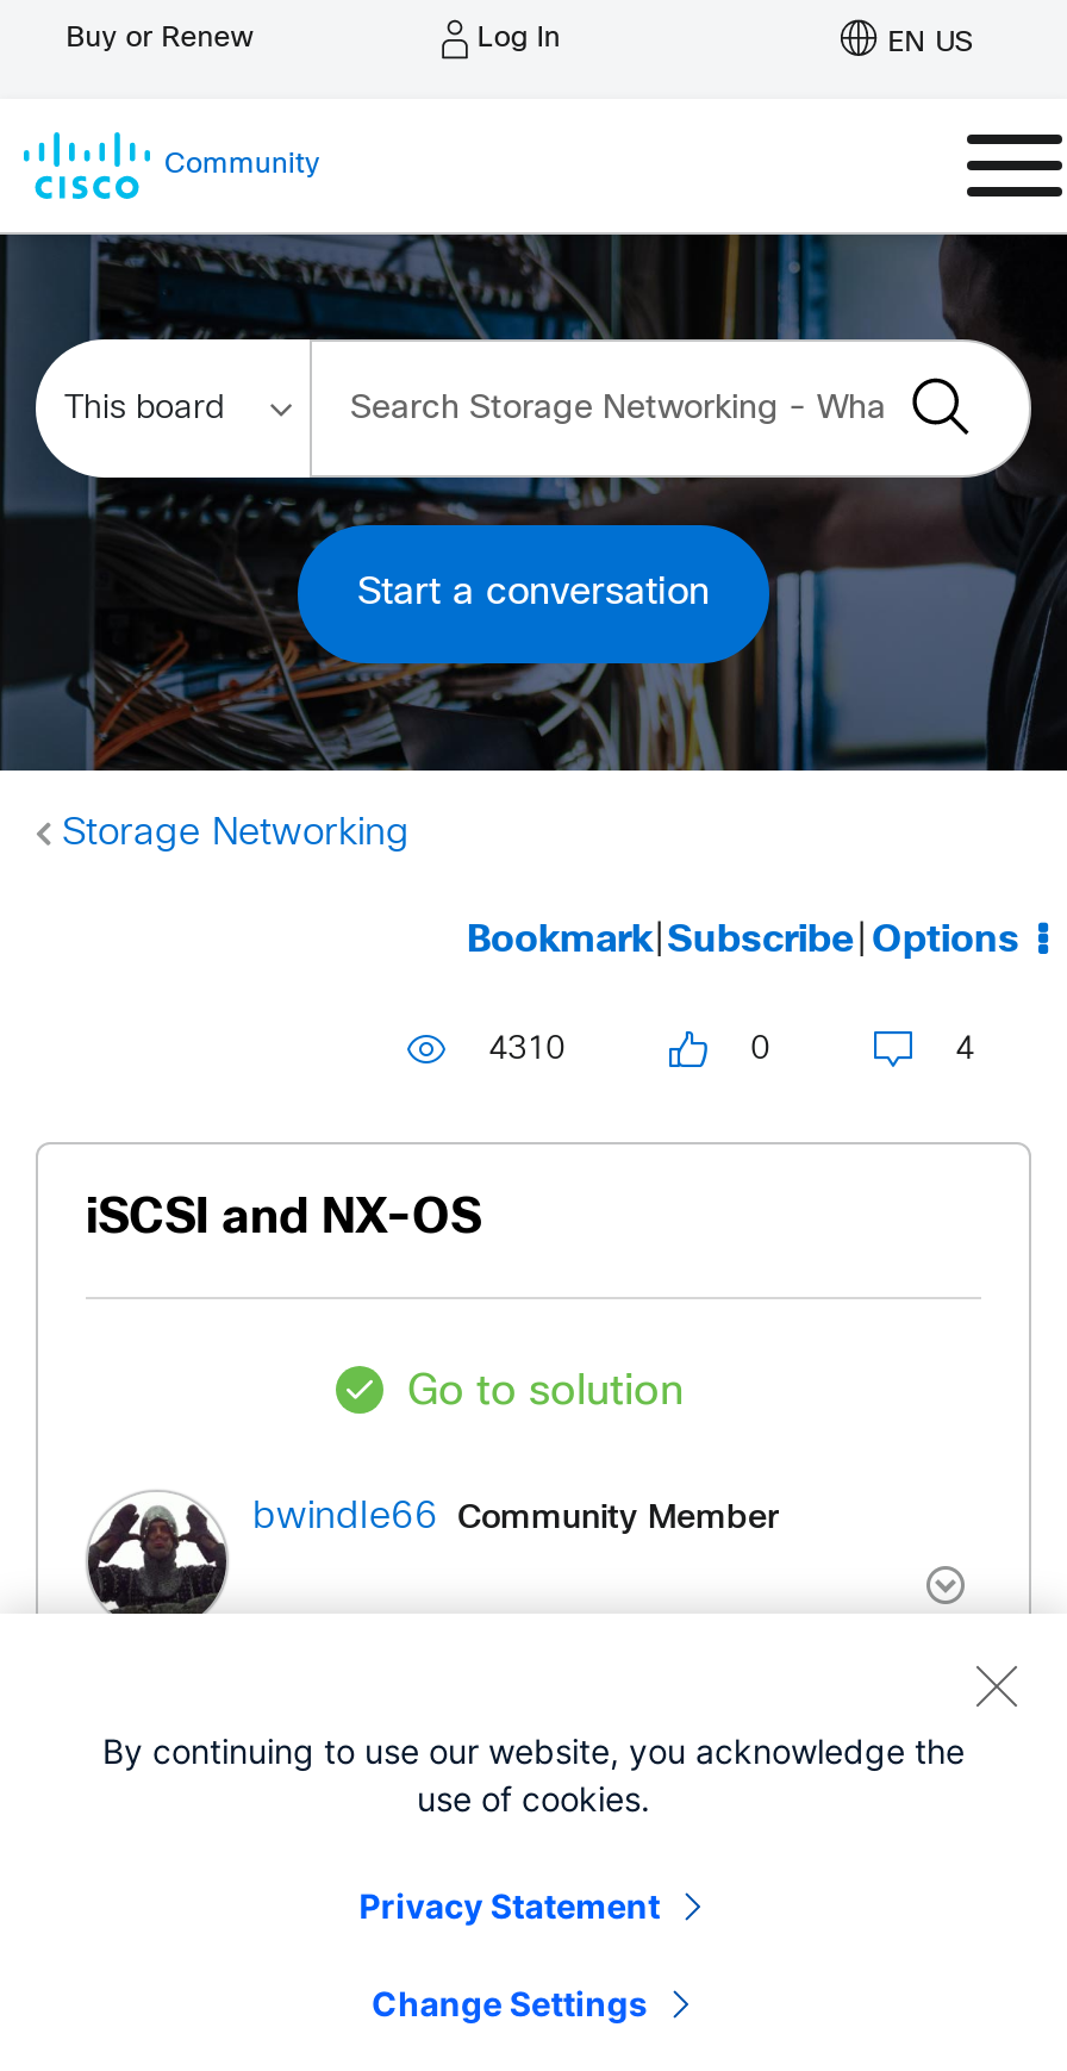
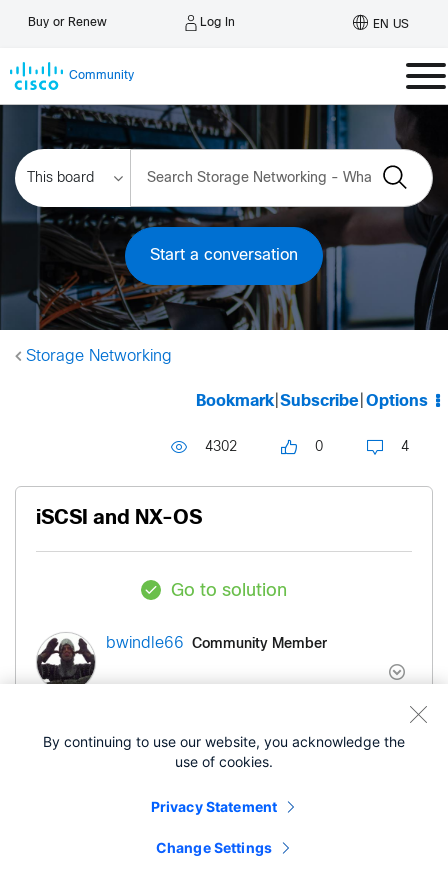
[488,1035,564,1066] 4310 -> [205,441,237,454] 4302

